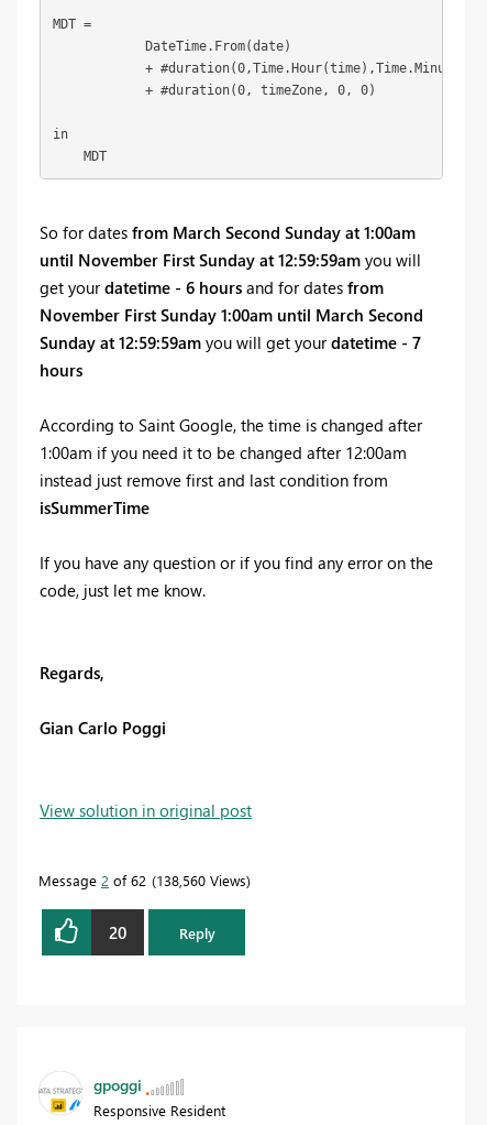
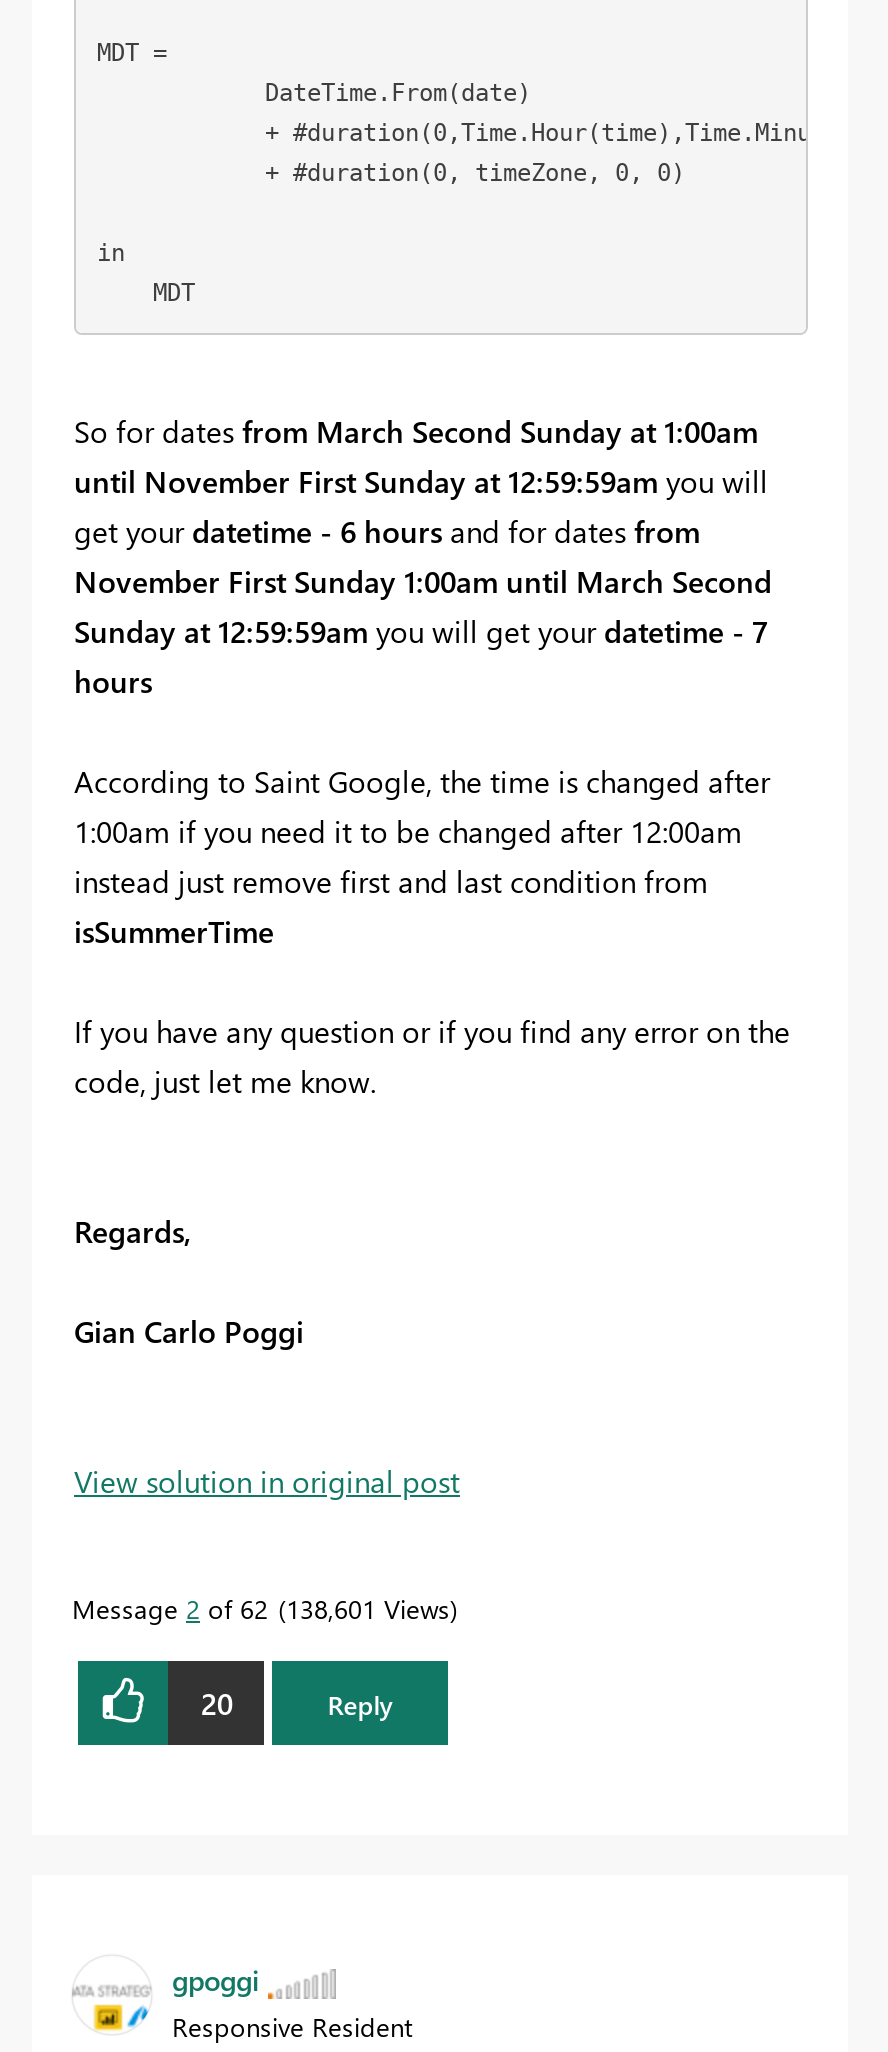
[38,871,246,890] Message 2 of 62 138,560 Views -> [72,1591,450,1625] Message 2 of 62 138,601 Views

